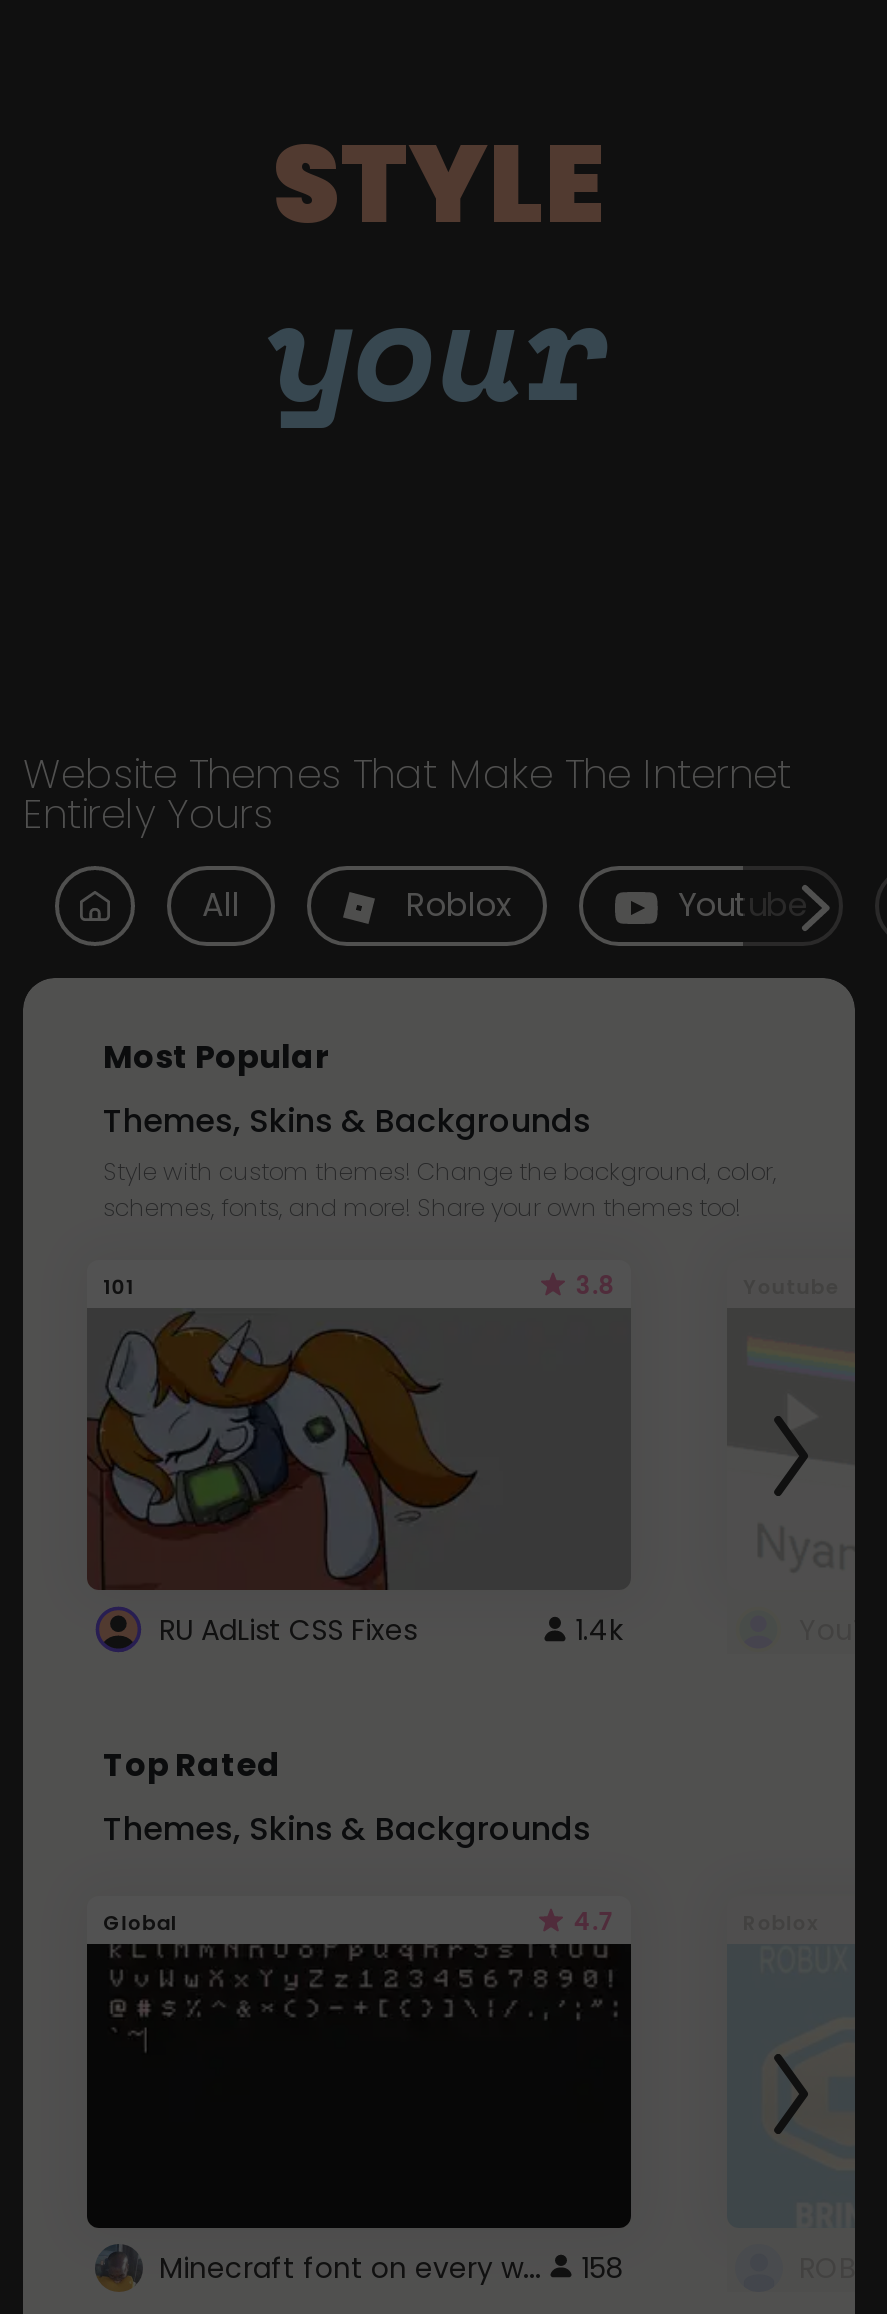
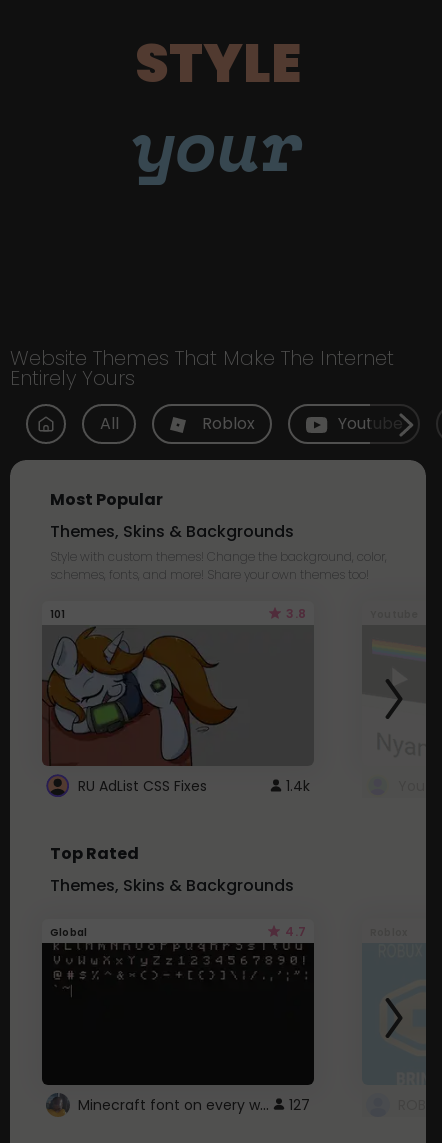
[581,2248,623,2288] 158 -> [289,1095,310,1115] 127

